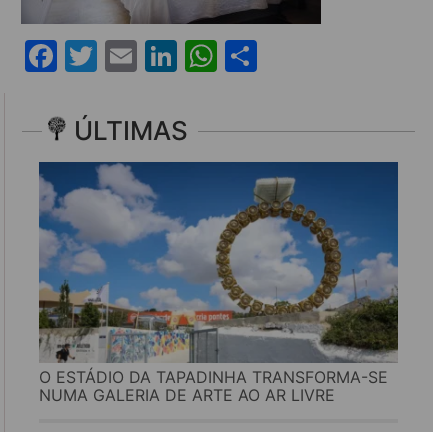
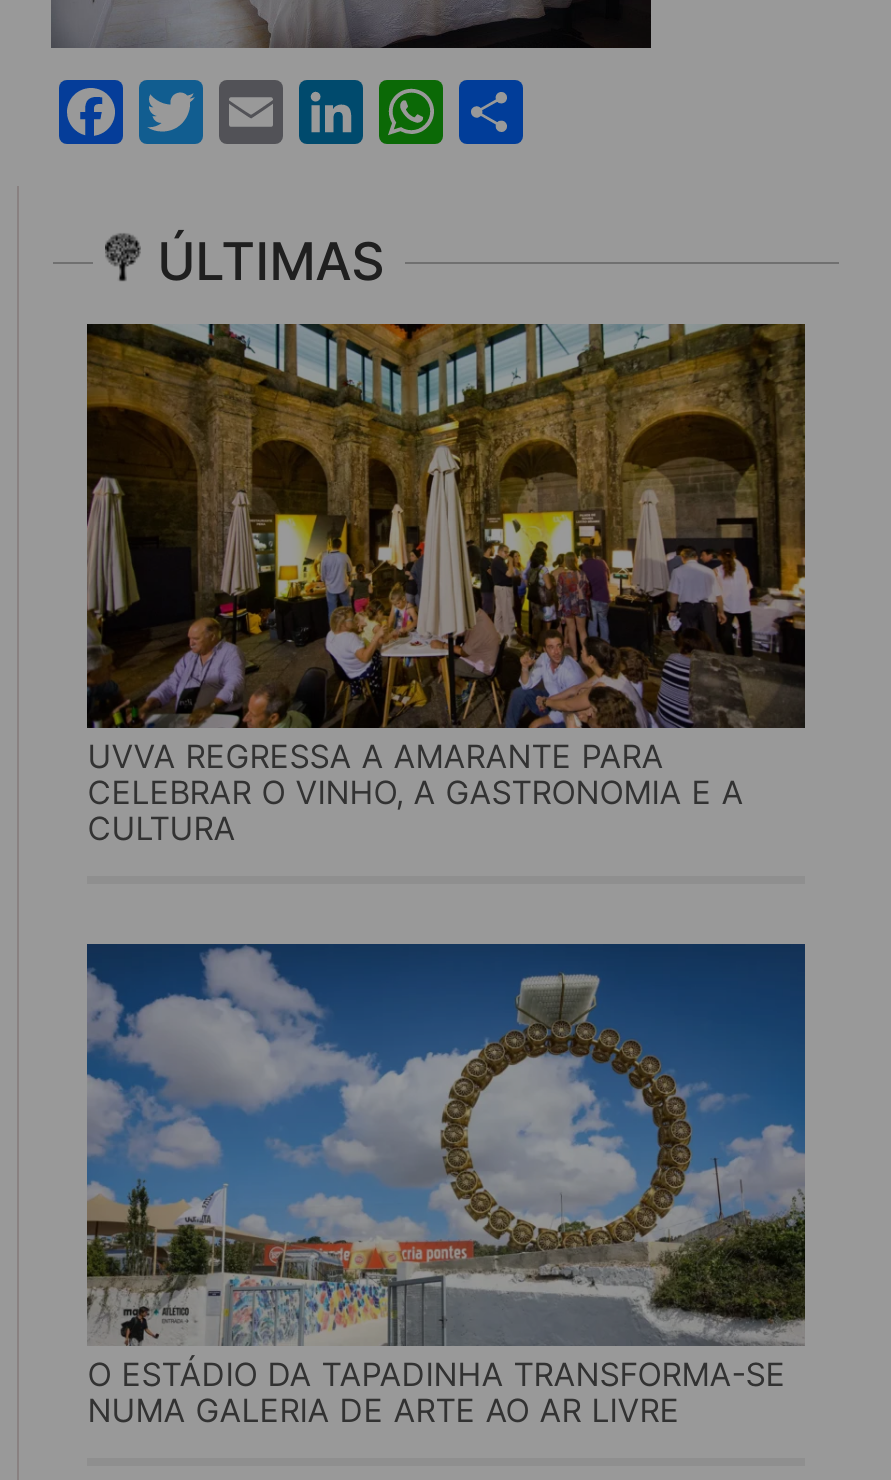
none -> [85,322,807,847] [image] | UVVA REGRESSA A AMARANTE PARA | CELEBRAR O VINHO, A GASTRONOMIA E A | CULTURA

